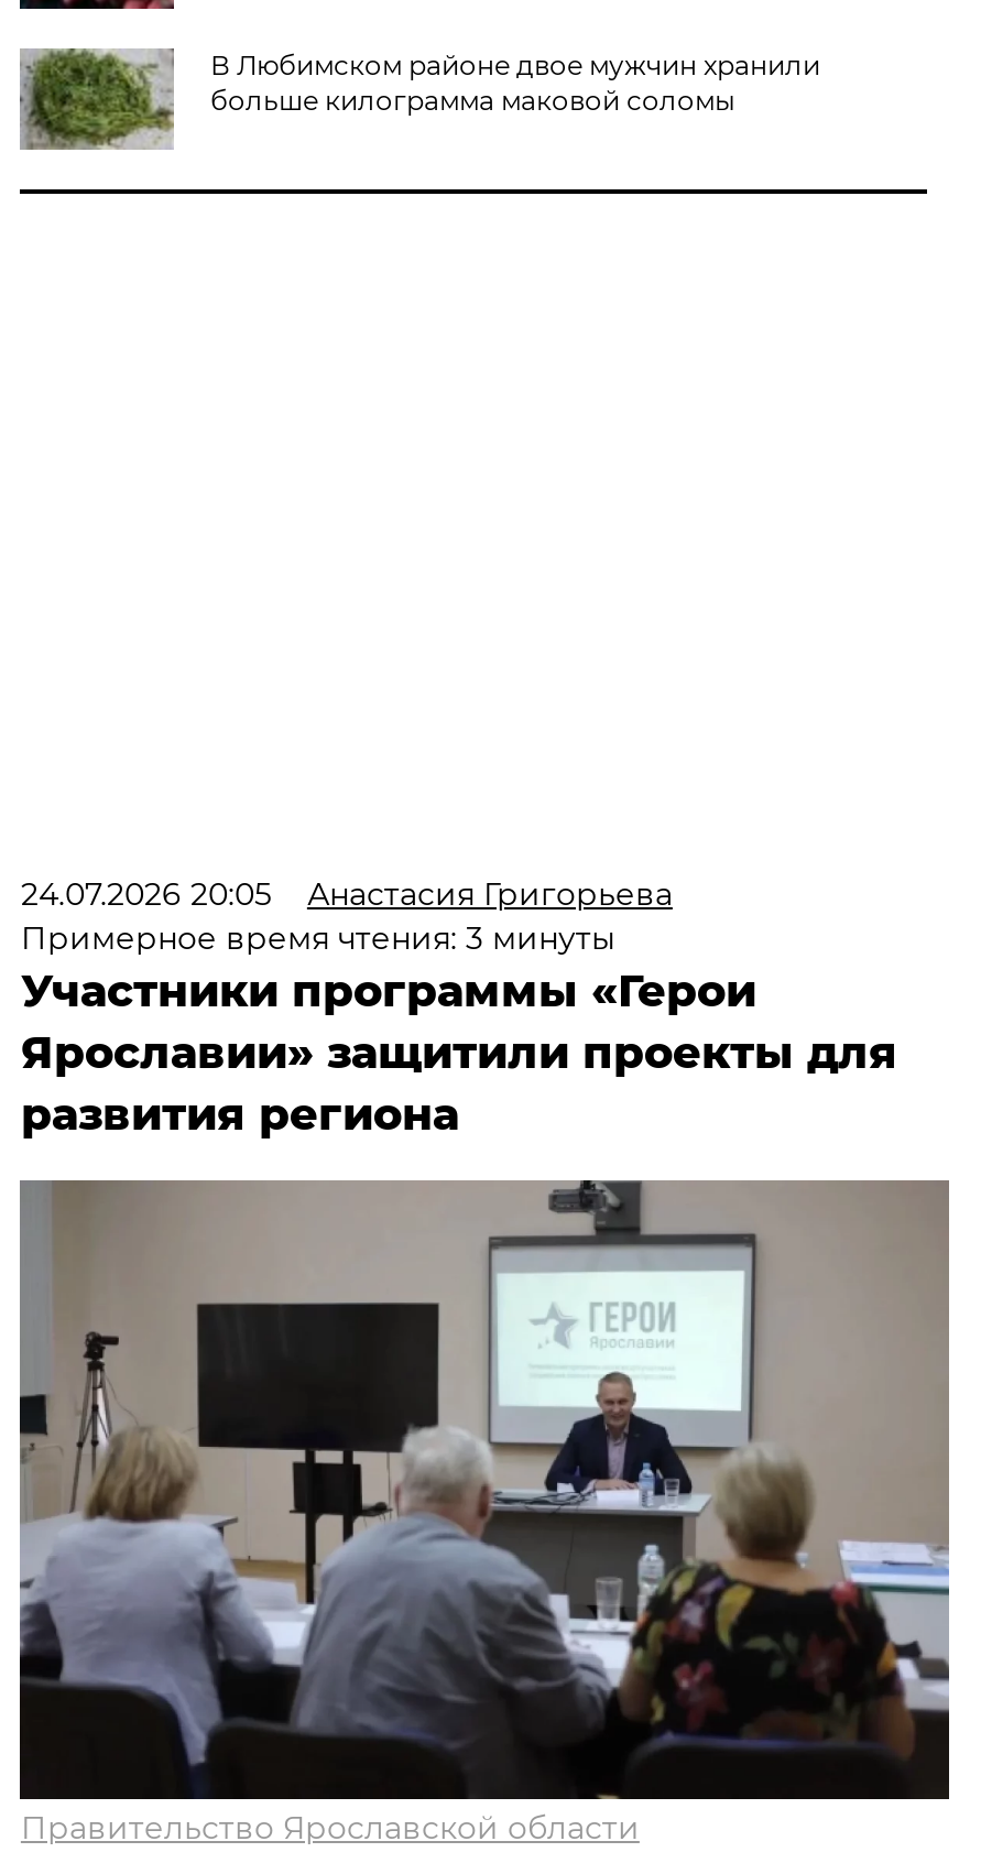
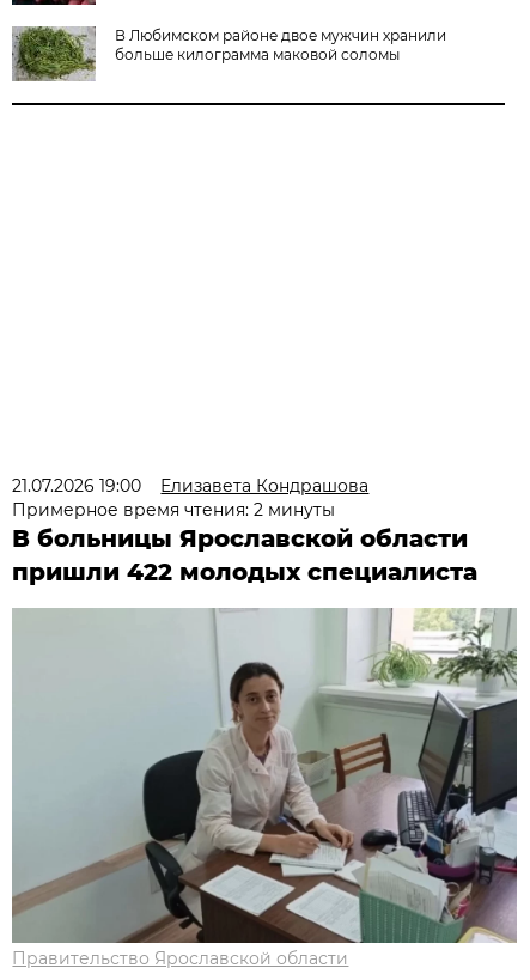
[21,874,897,1140] 24.07.2026 20:05 | Анастасия Григорьева | Примерное время чтения: 3 минуты | Участники программы «Герои | Ярославии» защитили проекты для | развития региона -> [12,475,478,586] 21.07.2026 19:00 | Елизавета Кондрашова | Примерное время чтения: 2 минуты | В больницы Ярославской области | пришли 422 молодых специалиста
[18,1180,949,1804] [image] -> [11,608,518,944] [image]

